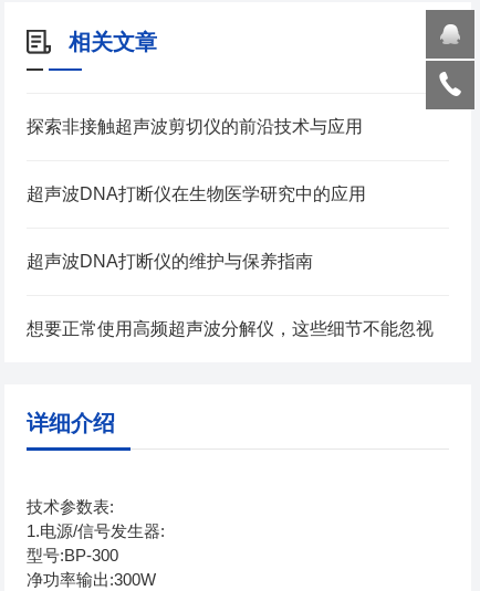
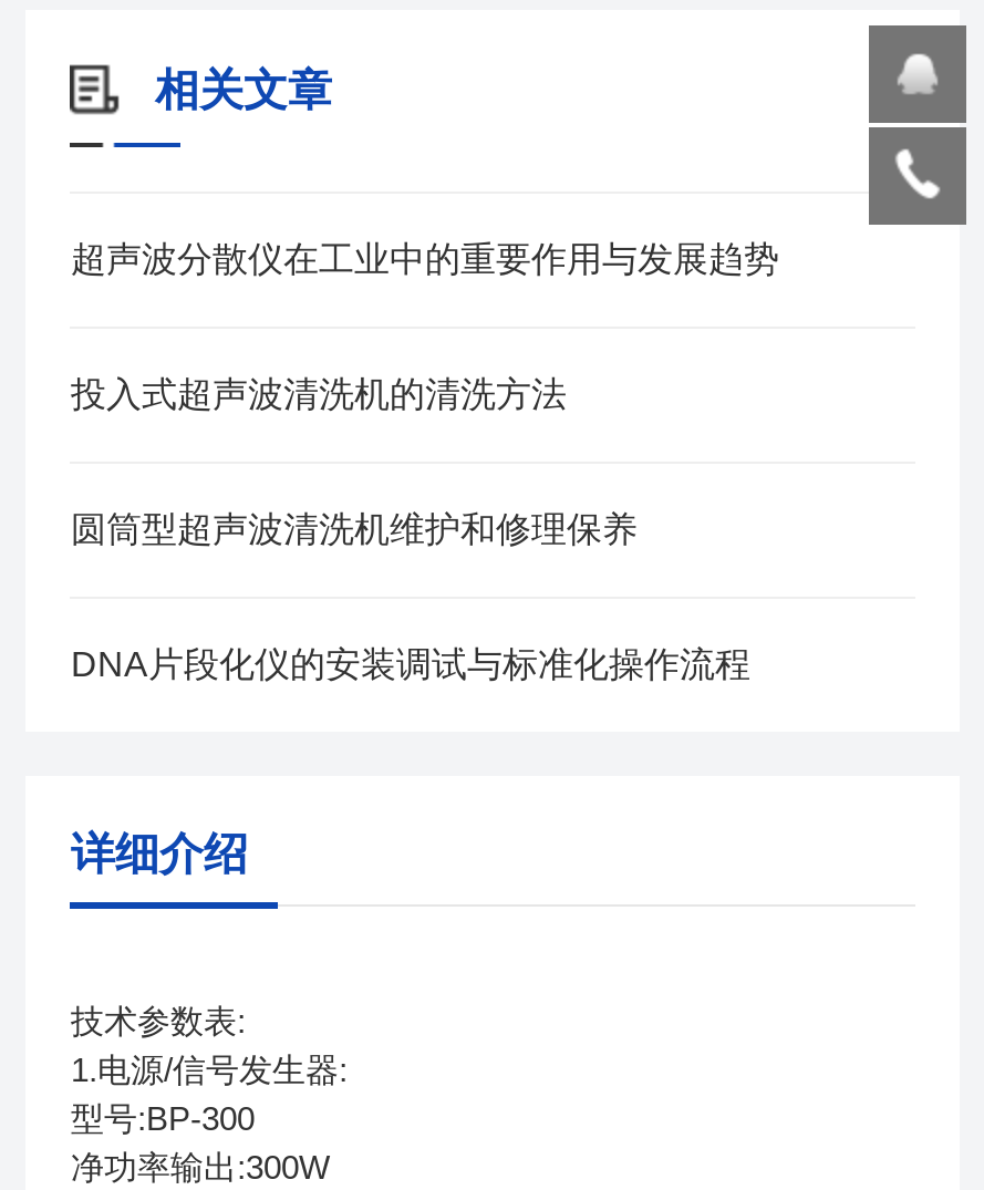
[27,117,363,135] 探索非接触超声波剪切仪的前沿技术与应用 -> [71,239,779,277] 超声波分散仪在工业中的重要作用与发展趋势
[27,184,367,203] 超声波DNA打断仪在生物医学研究中的应用 -> [71,374,566,412] 投入式超声波清洗机的清洗方法
[27,251,313,270] 超声波DNA打断仪的维护与保养指南 -> [71,509,637,547] 圆筒型超声波清洗机维护和修理保养
[27,319,434,337] 想要正常使用高频超声波分解仪，这些细节不能忽视 -> [71,644,750,682] DNA片段化仪的安装调试与标准化操作流程

